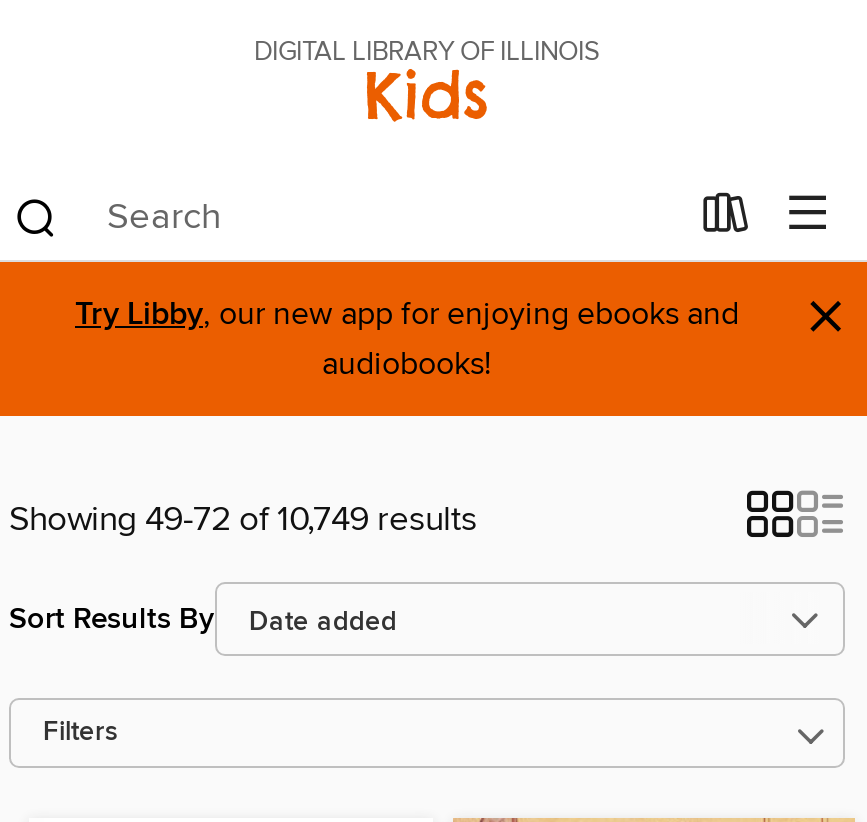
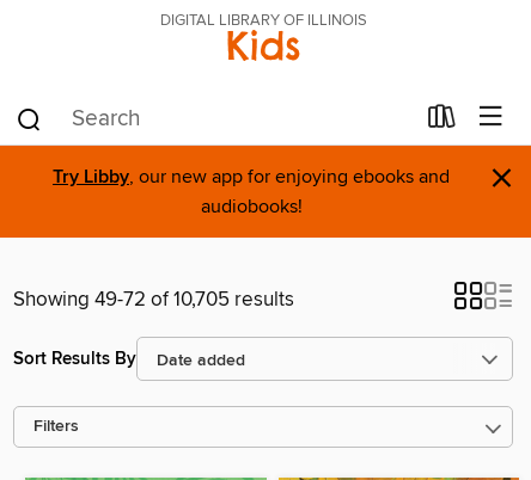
[9,498,477,542] Showing 49-72 of 10,749 results -> [13,287,294,313] Showing 49-72 of 10,705 results

